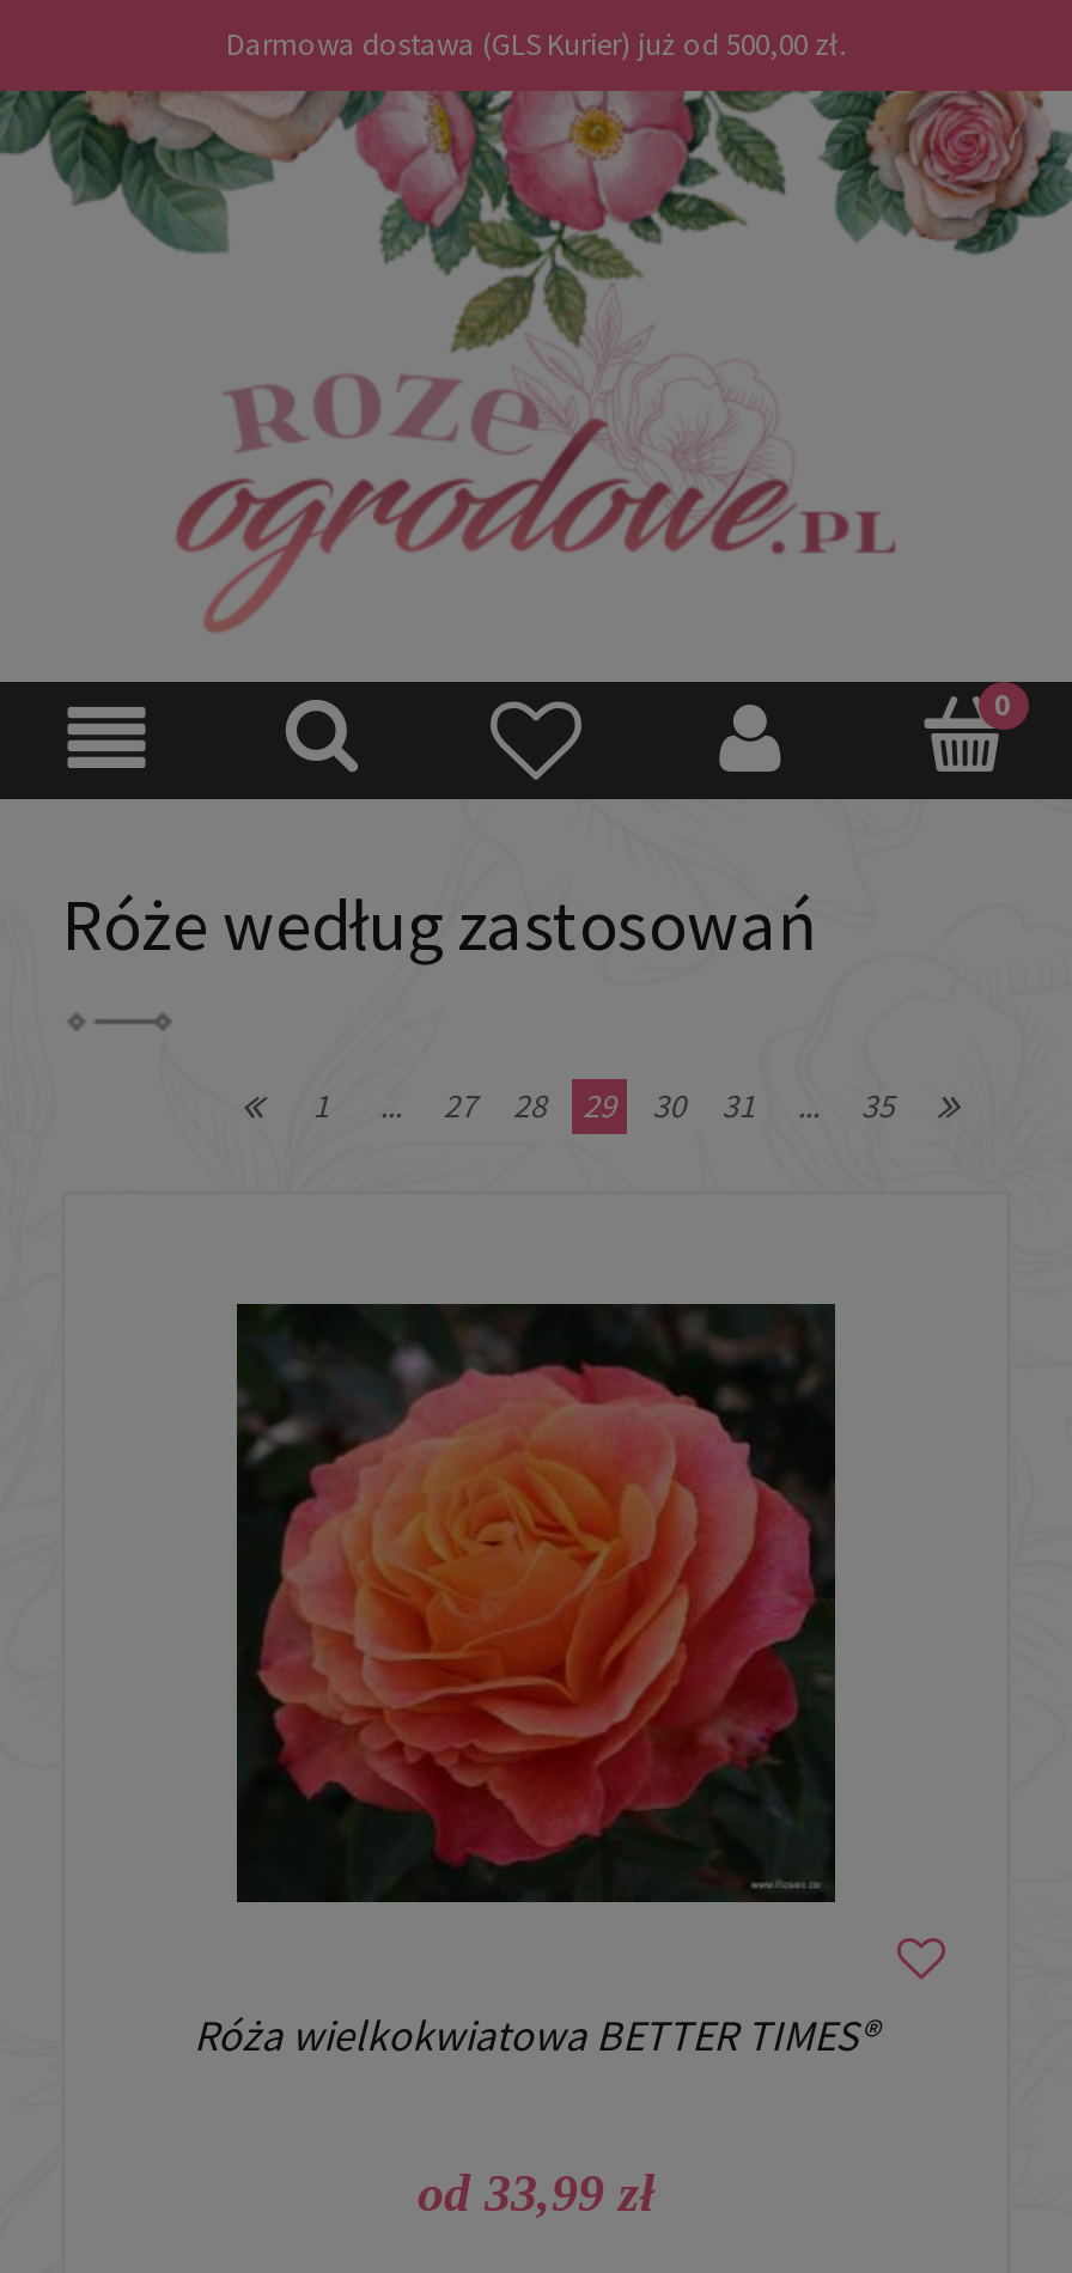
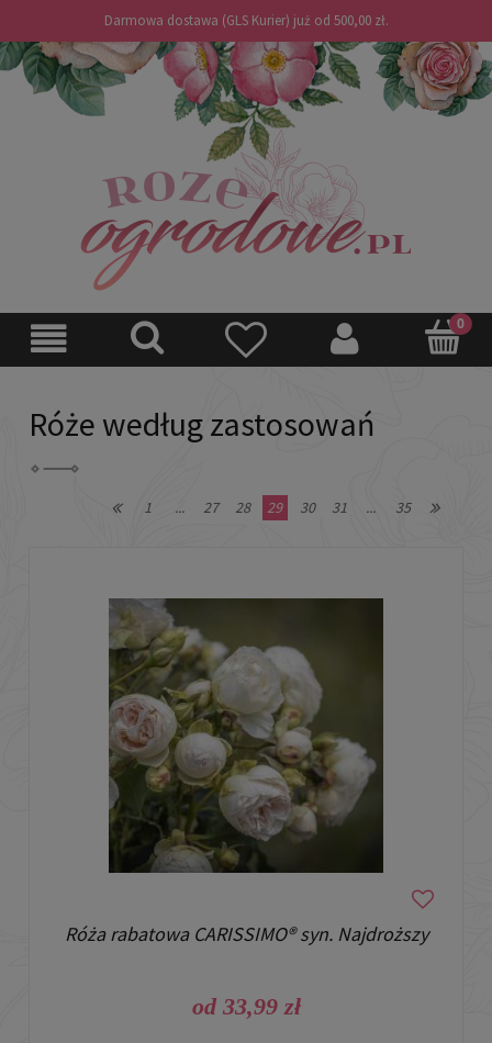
[234,1304,835,1902] [image] -> [108,597,383,874] [image]
[194,2009,878,2064] Róża wielkokwiatowa BETTER TIMES® -> [64,922,428,947] Róża rabatowa CARISSIMO® syn. Najdroższy

